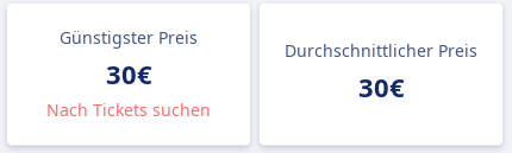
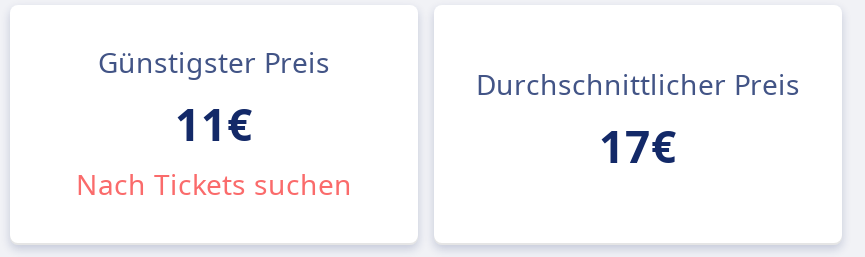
[105,56,152,91] 30€ -> [175,93,253,153] 11€
[358,69,404,104] 30€ -> [599,115,677,175] 17€

